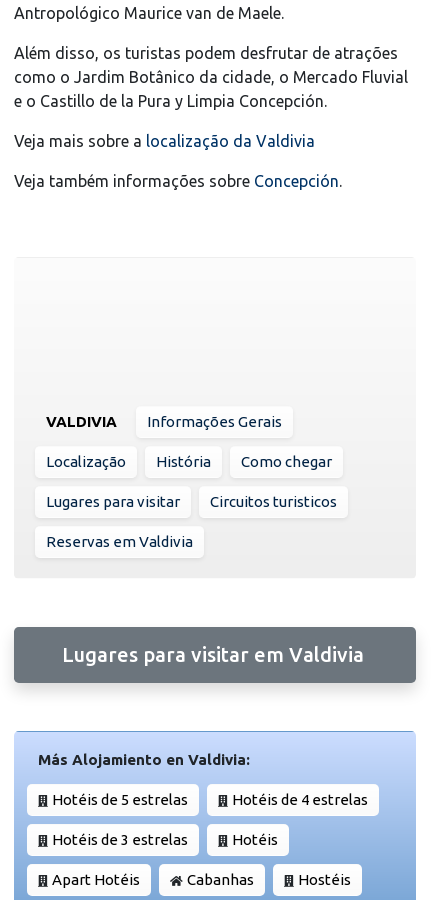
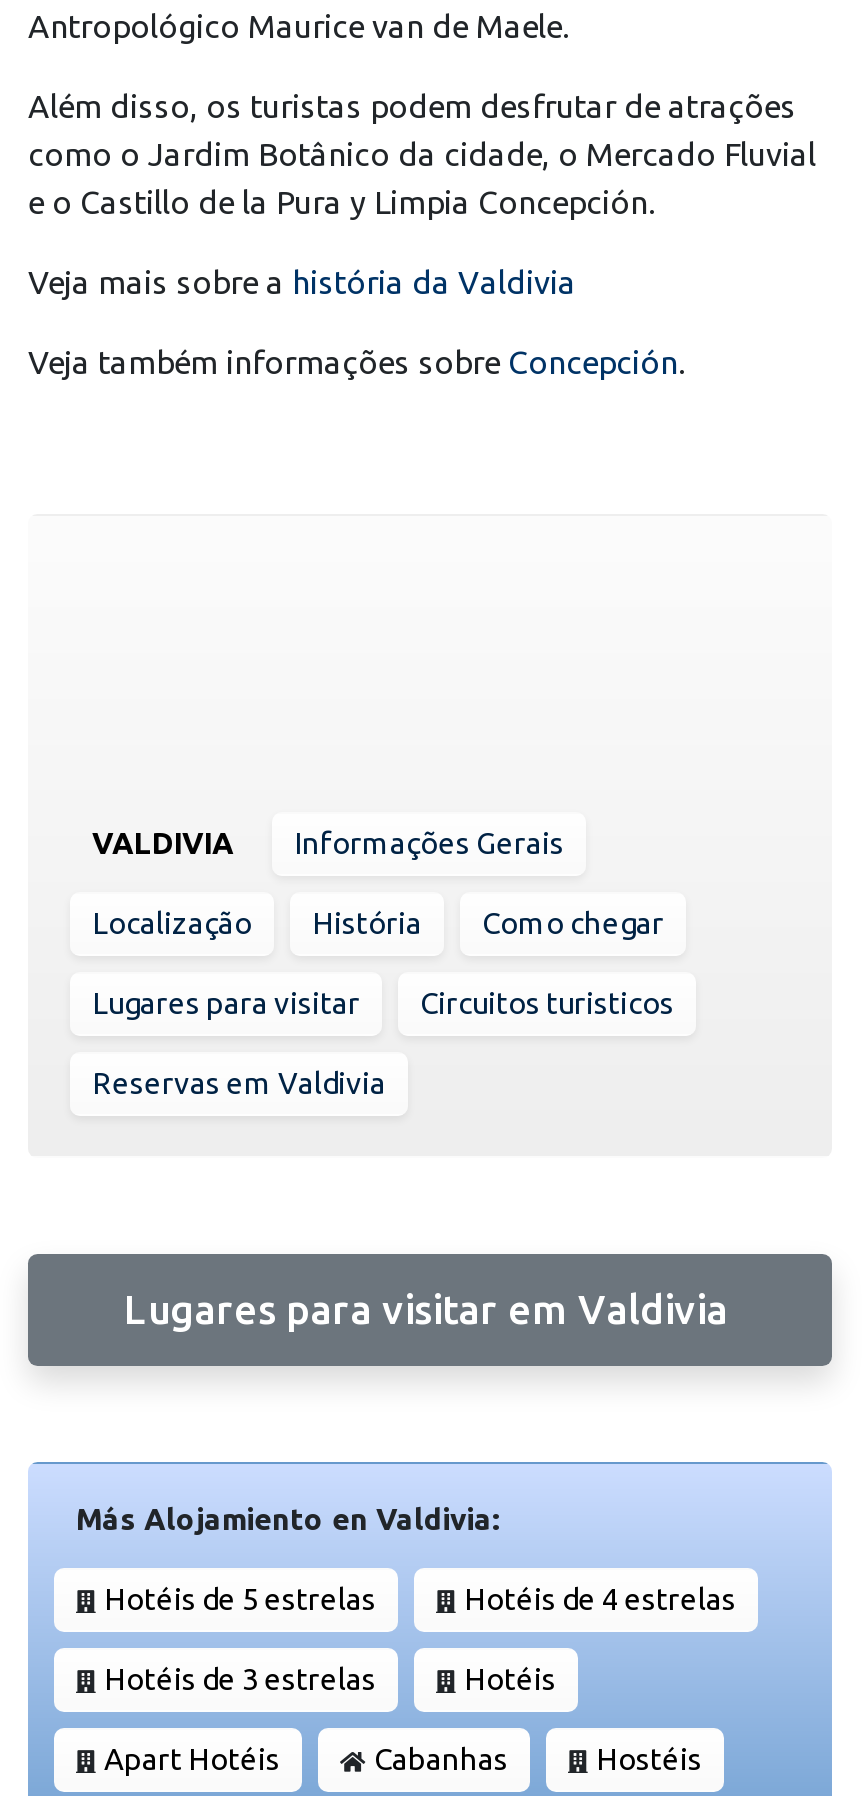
[14,132,315,150] Veja mais sobre a localização da Valdivia -> [28,264,576,300] Veja mais sobre a história da Valdivia

